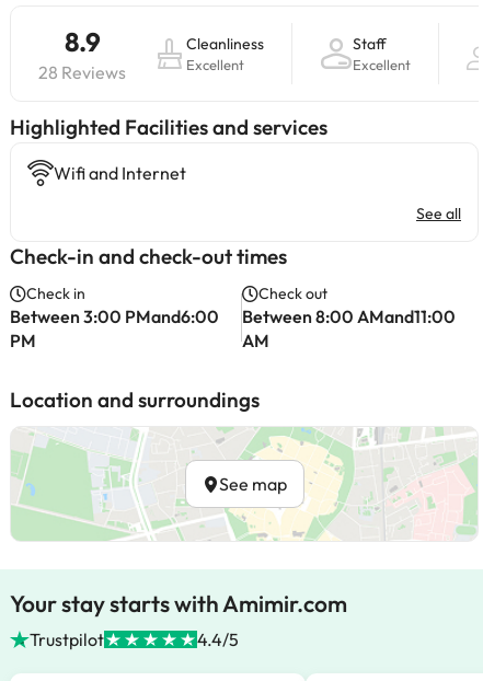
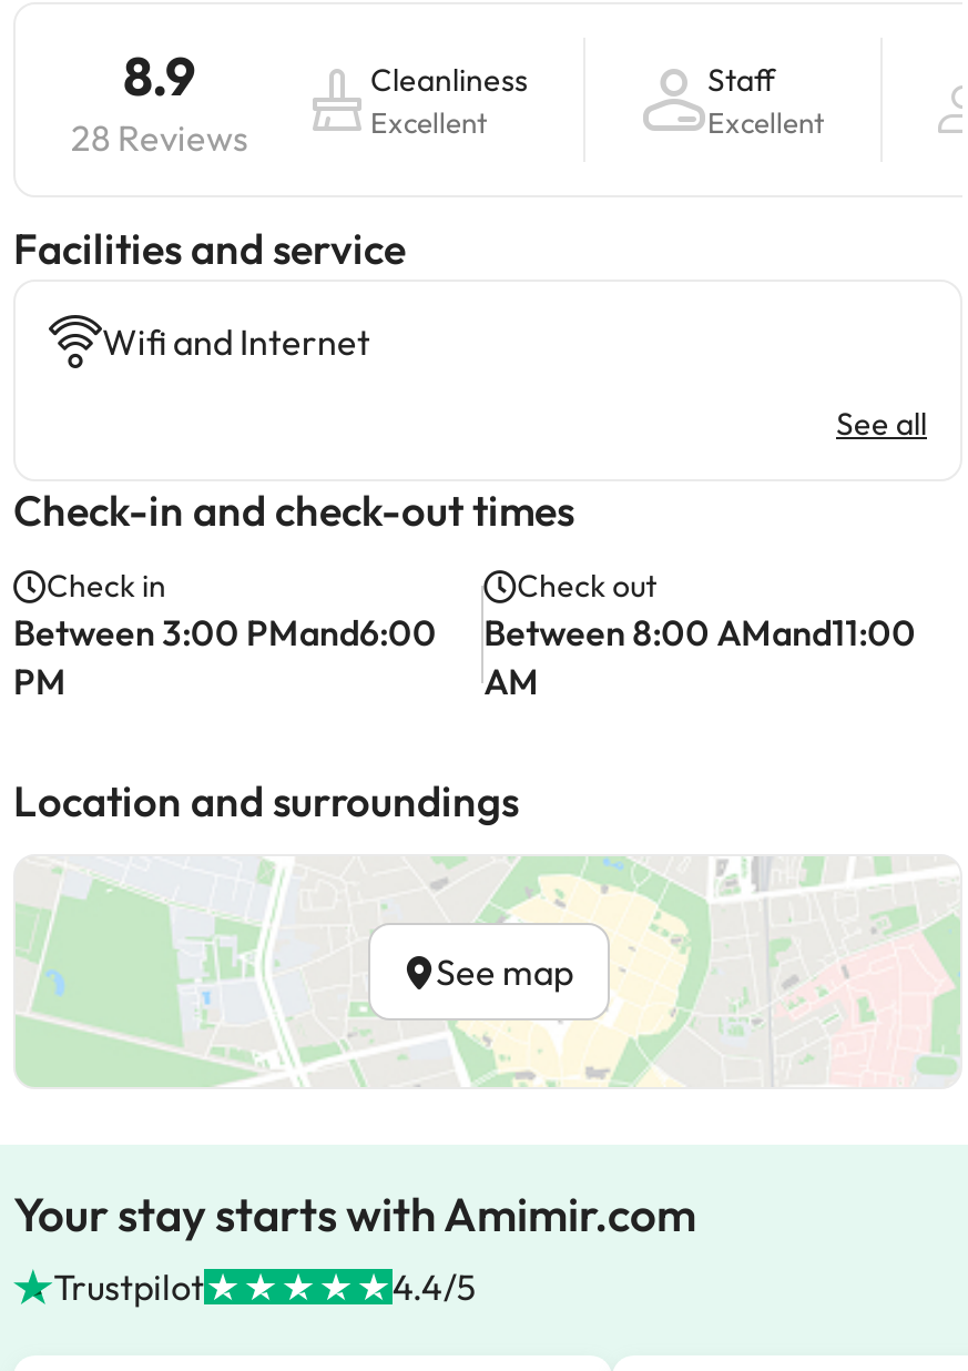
[10,114,327,140] Highlighted Facilities and services -> [13,222,406,275] Facilities and service

